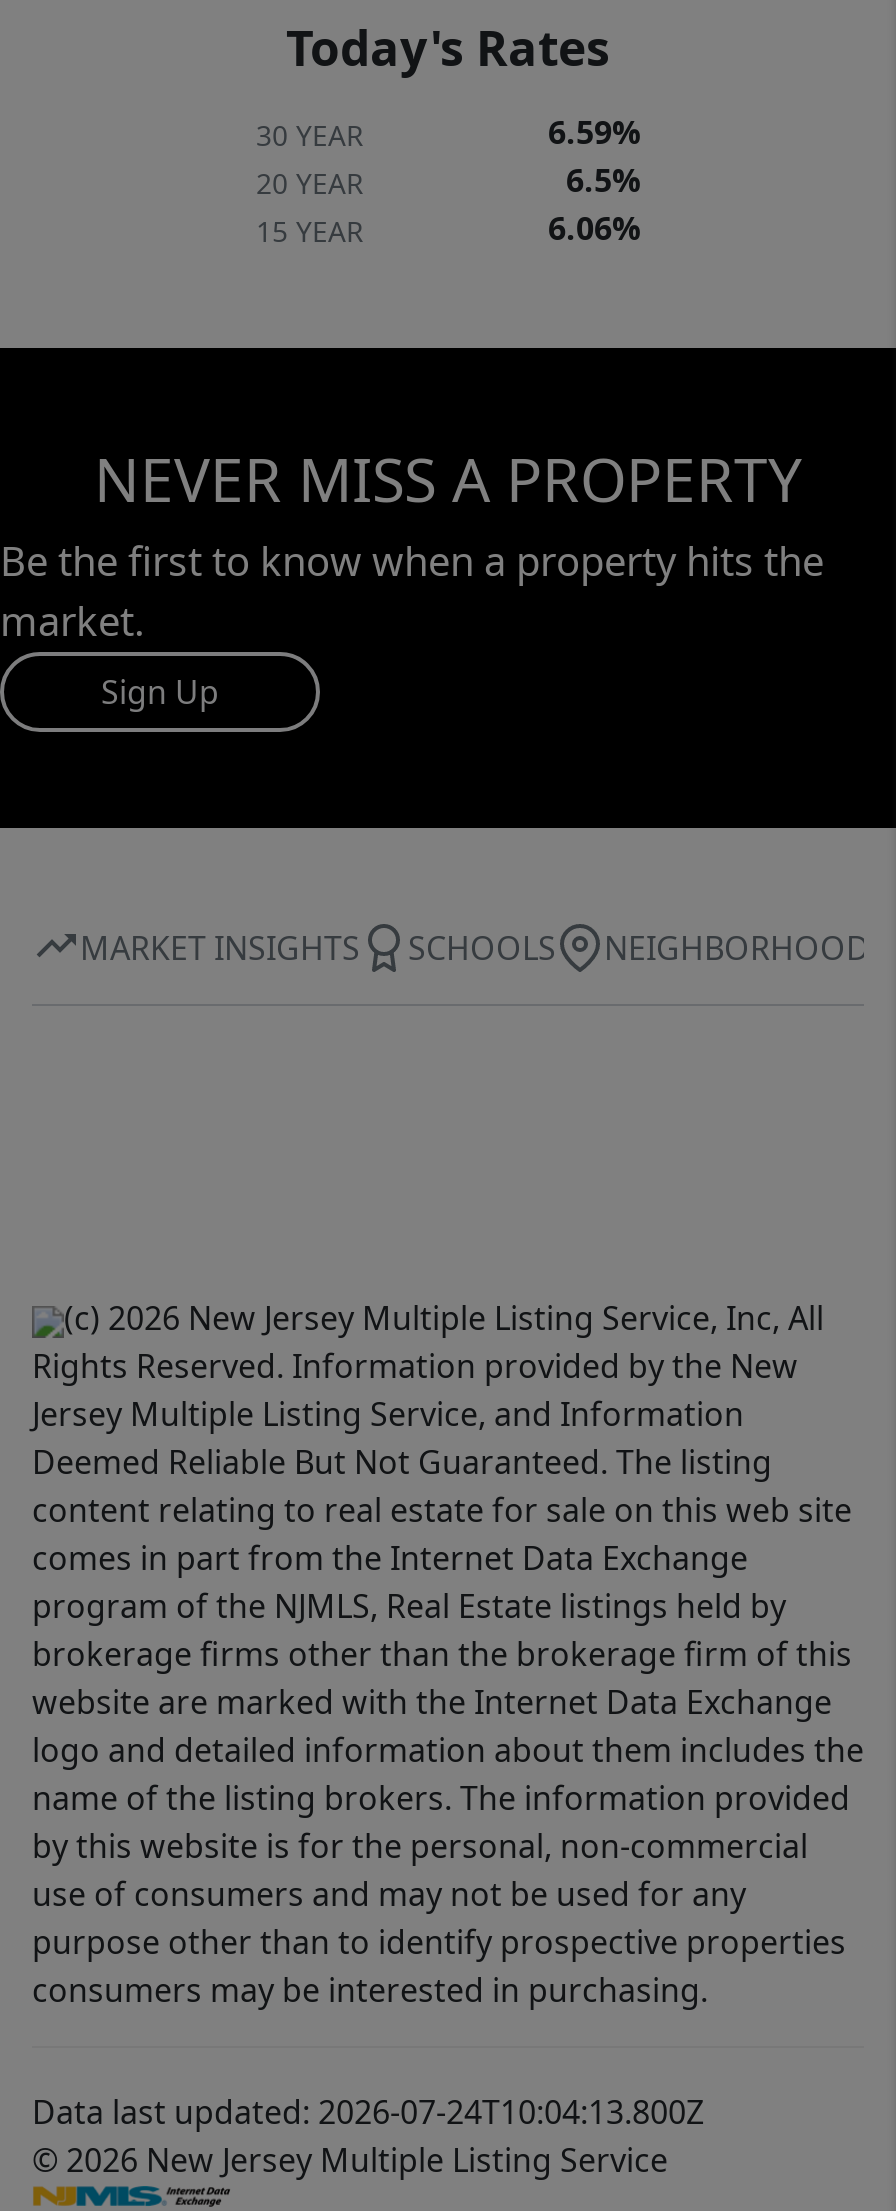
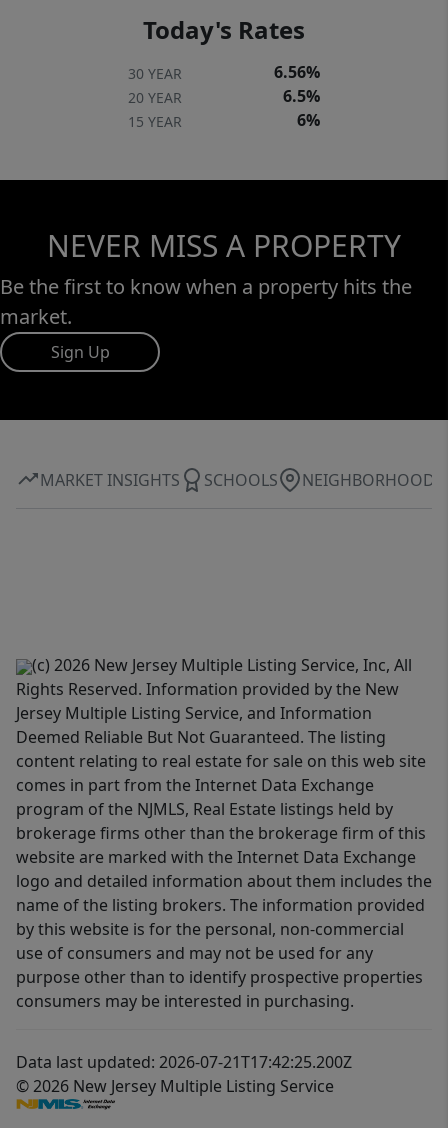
[548,111,640,155] 6.59% -> [274,61,320,83] 6.56%
[548,207,640,251] 6.06% -> [297,109,320,131] 6%
[32,2091,704,2135] Data last updated: 2026-07-24T10:04:13.800Z -> [16,1051,352,1073] Data last updated: 2026-07-21T17:42:25.200Z

